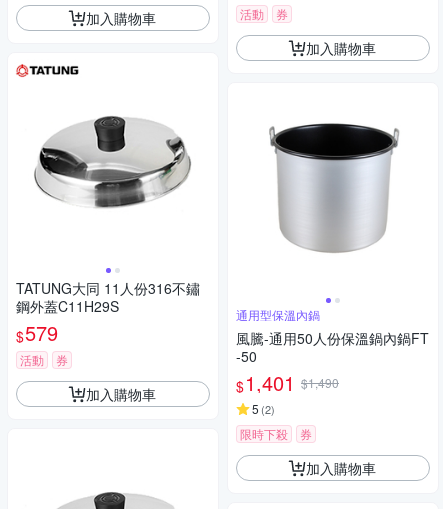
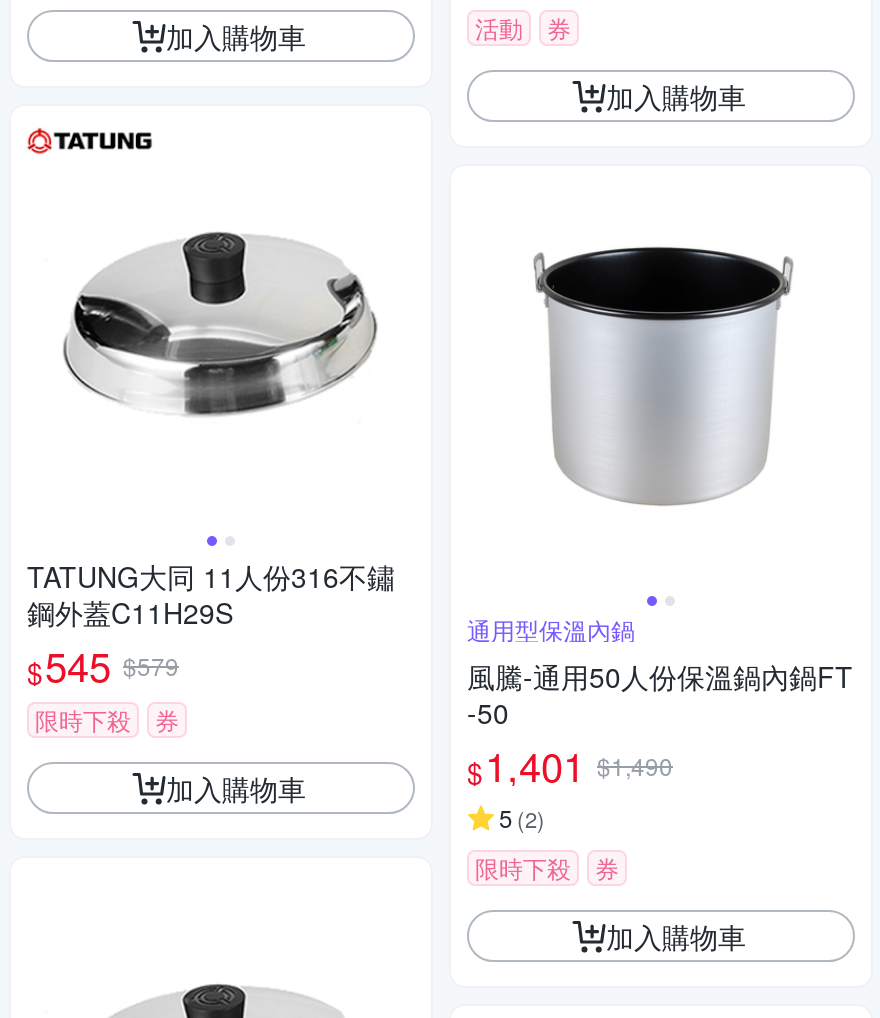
[16,318,58,368] $579 | 活動 -> [27,637,179,737] $545 $579 | 限時下殺

